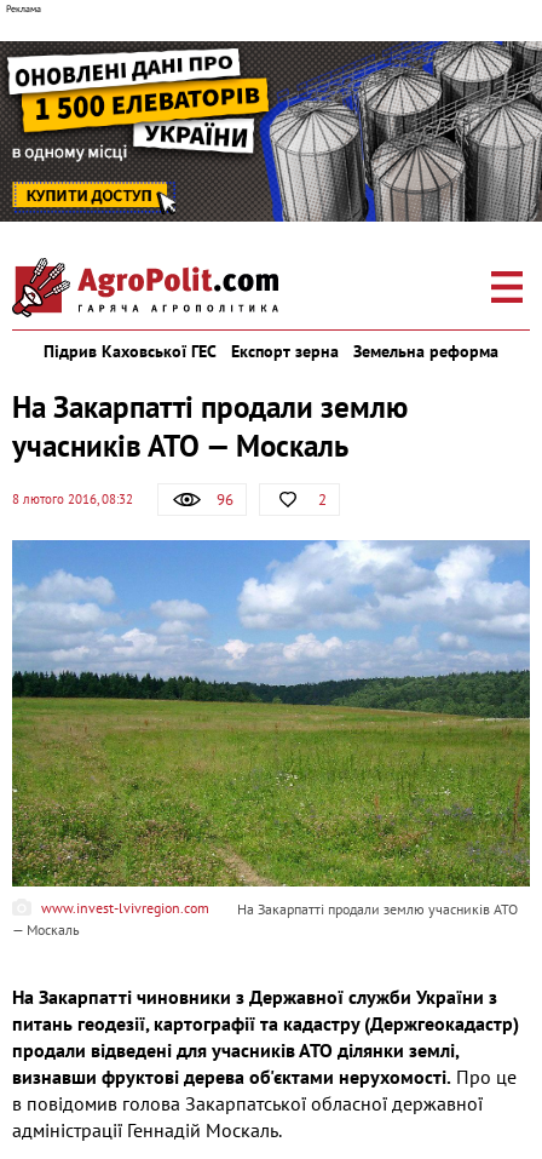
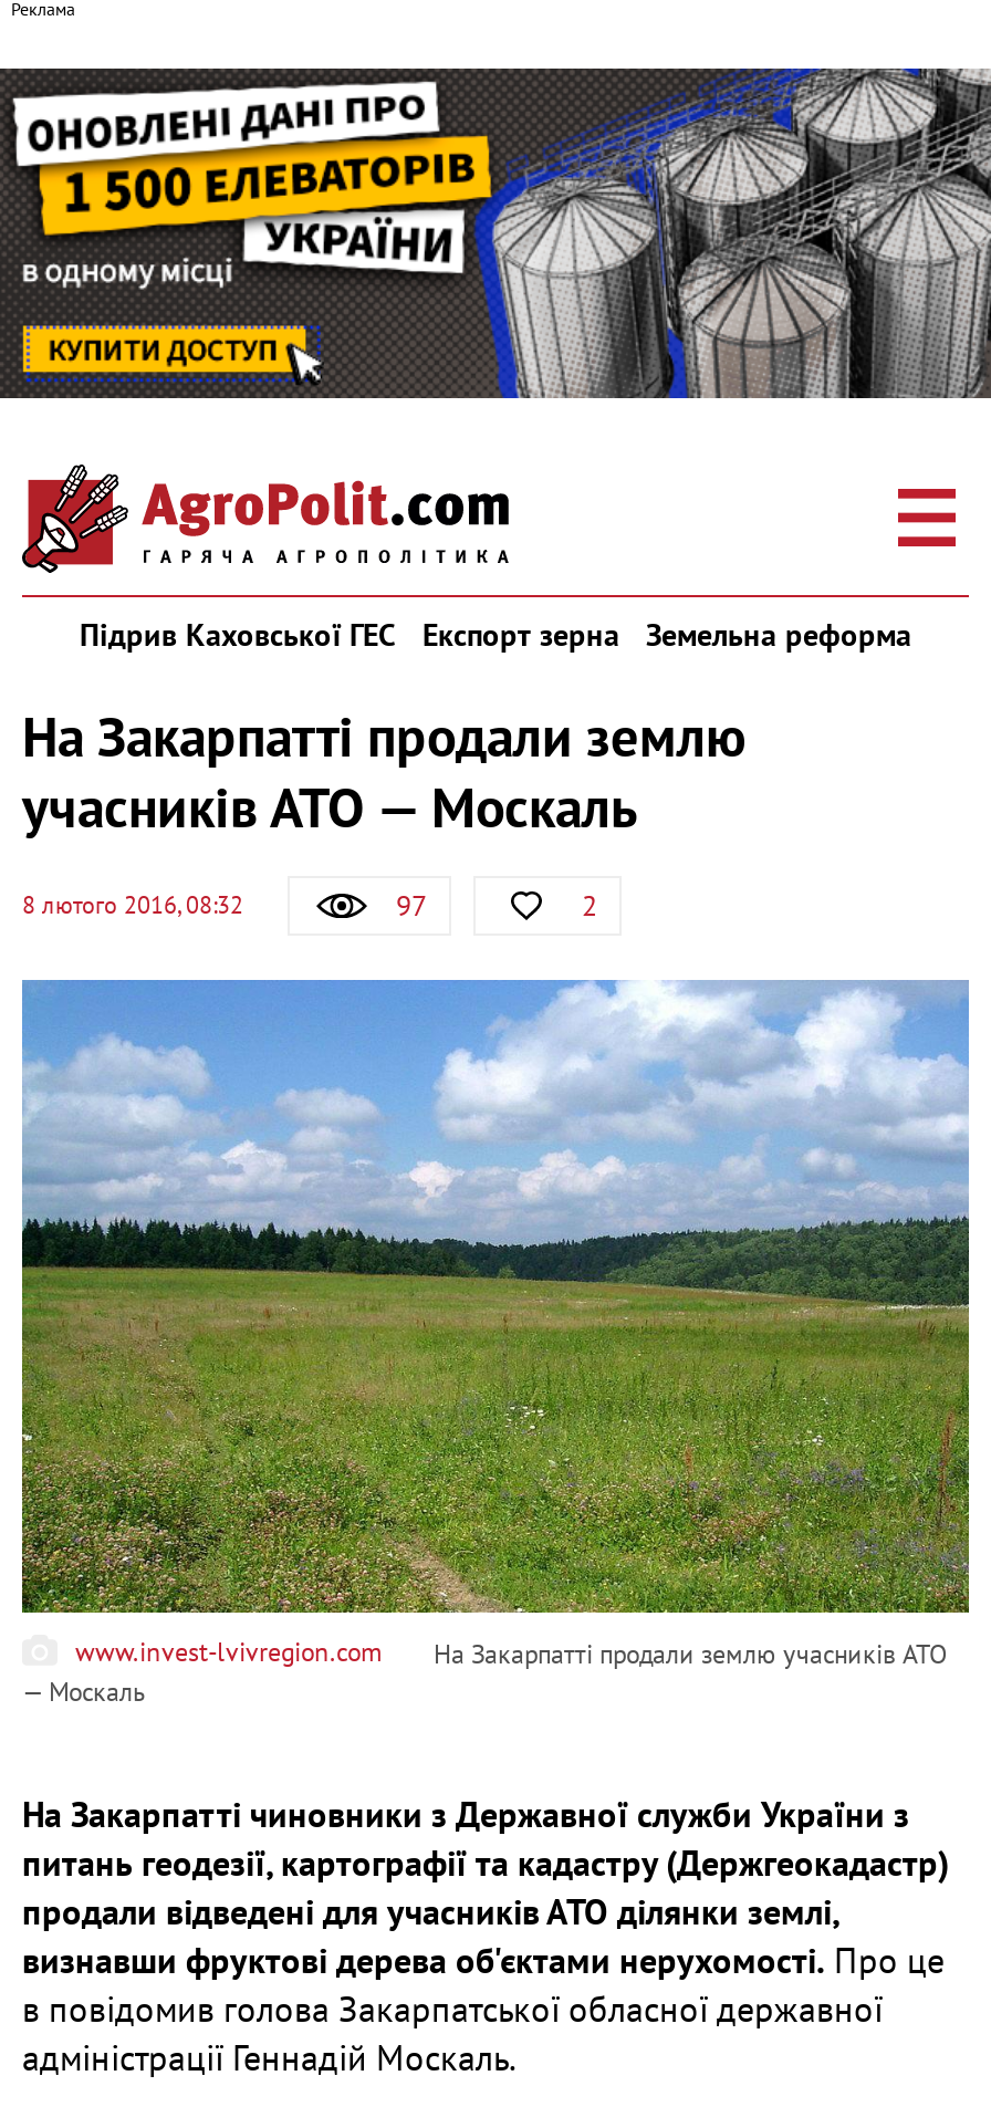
[217,490,233,510] 96 -> [396,888,427,925] 97

